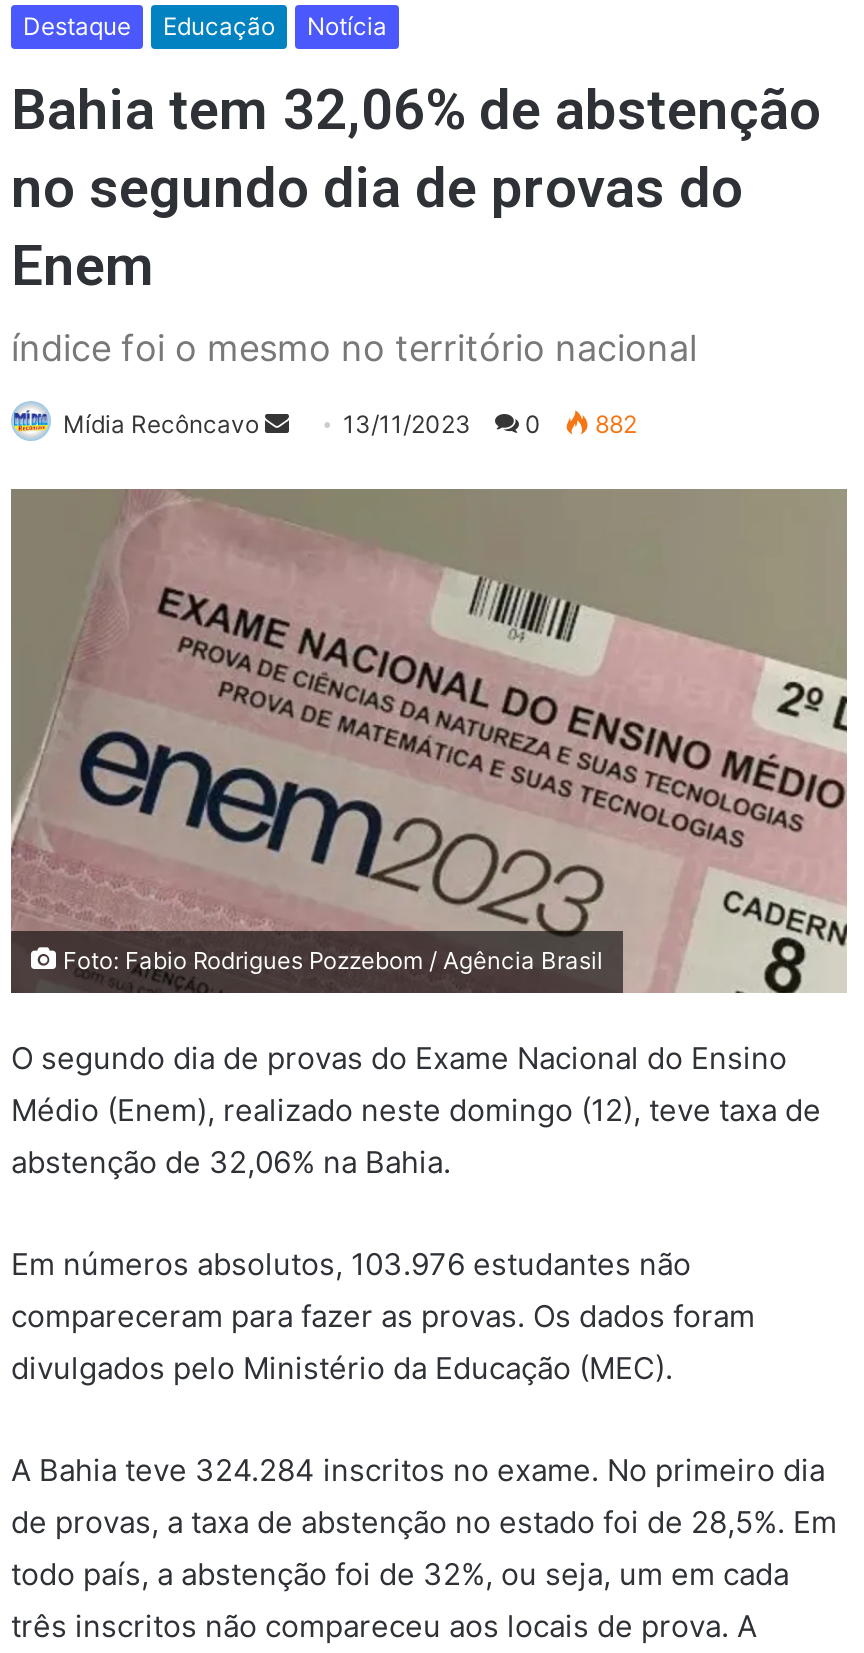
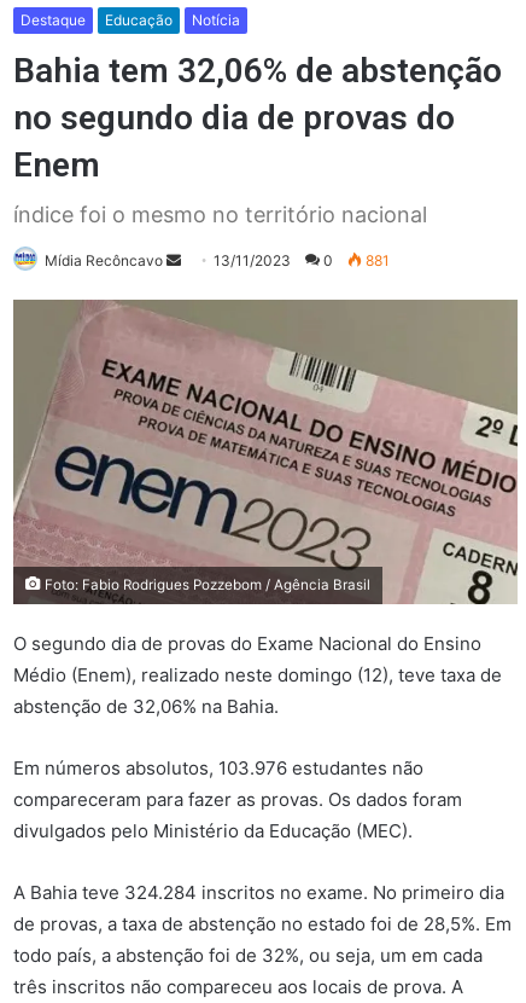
[589,409,637,439] 882 -> [362,252,390,270] 881

